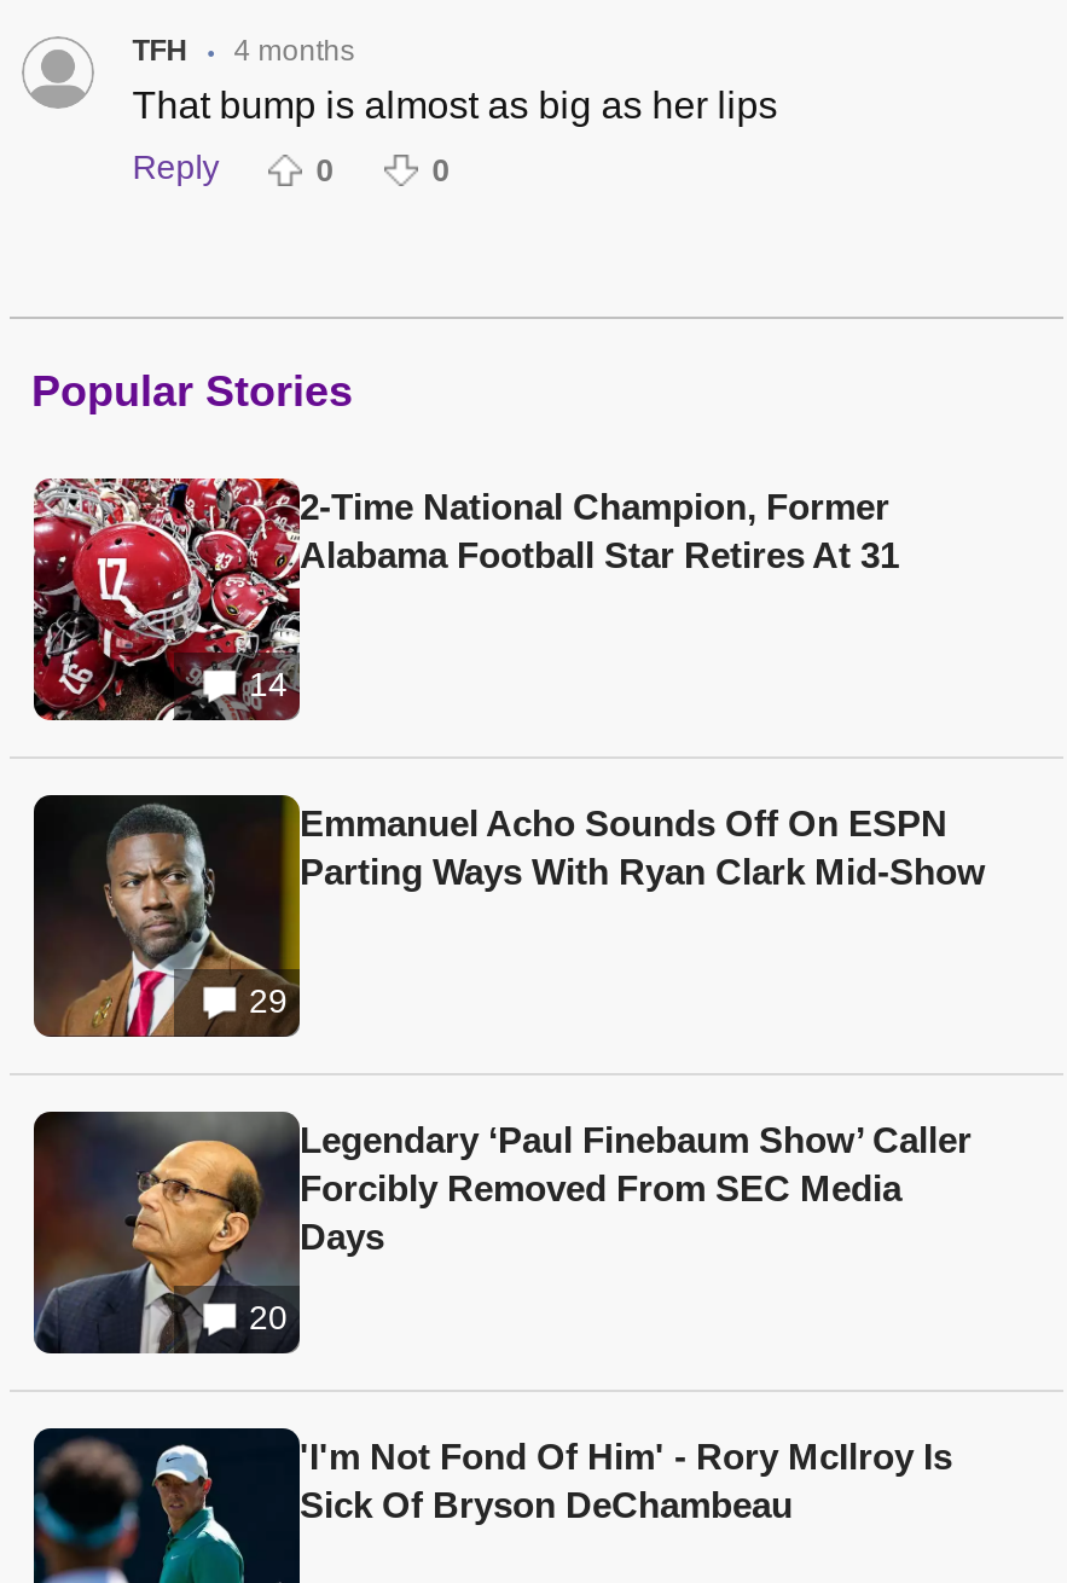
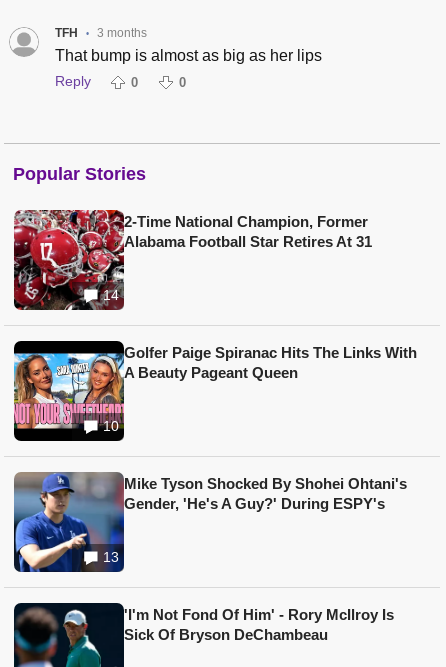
[234,35,355,69] 4 months -> [97,26,147,40] 3 months
[31,802,302,1039] [image] | 29 -> [13,343,125,442] [image] | 10
[300,801,986,891] Emmanuel Acho Sounds Off On ESPN | Parting Ways With Ryan Clark Mid-Show -> [124,343,417,380] Golfer Paige Spiranac Hits The Links With | A Beauty Pageant Queen
[31,1109,300,1356] [image] | 20 -> [13,472,124,573] [image] | 13
[300,1118,972,1256] Legendary ‘Paul Finebaum Show’ Caller | Forcibly Removed From SEC Media | Days -> [124,474,407,511] Mike Tyson Shocked By Shohei Ohtani's | Gender, 'He's A Guy?' During ESPY's

